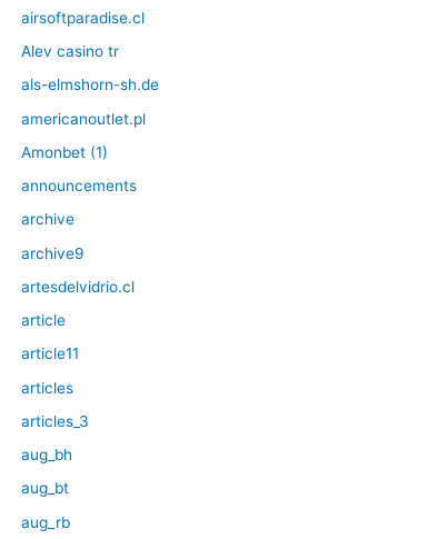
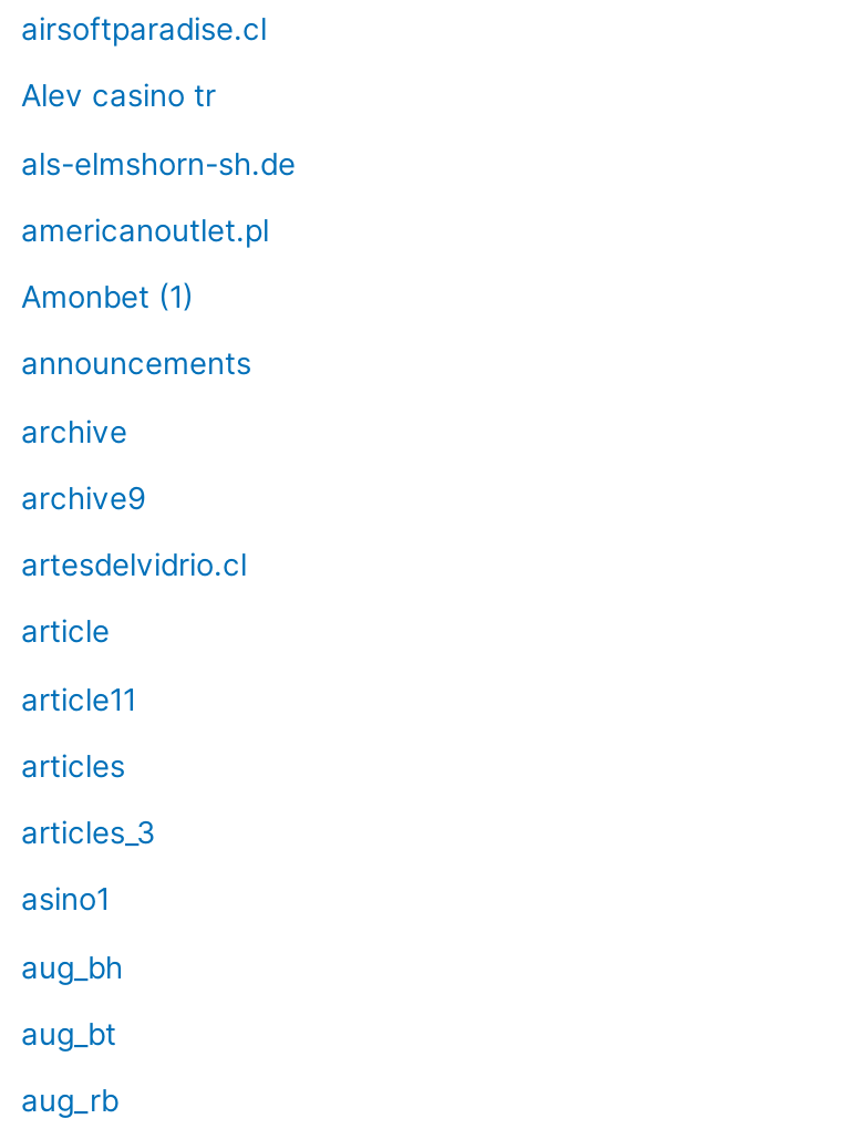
none -> [21,882,110,917] asino1

